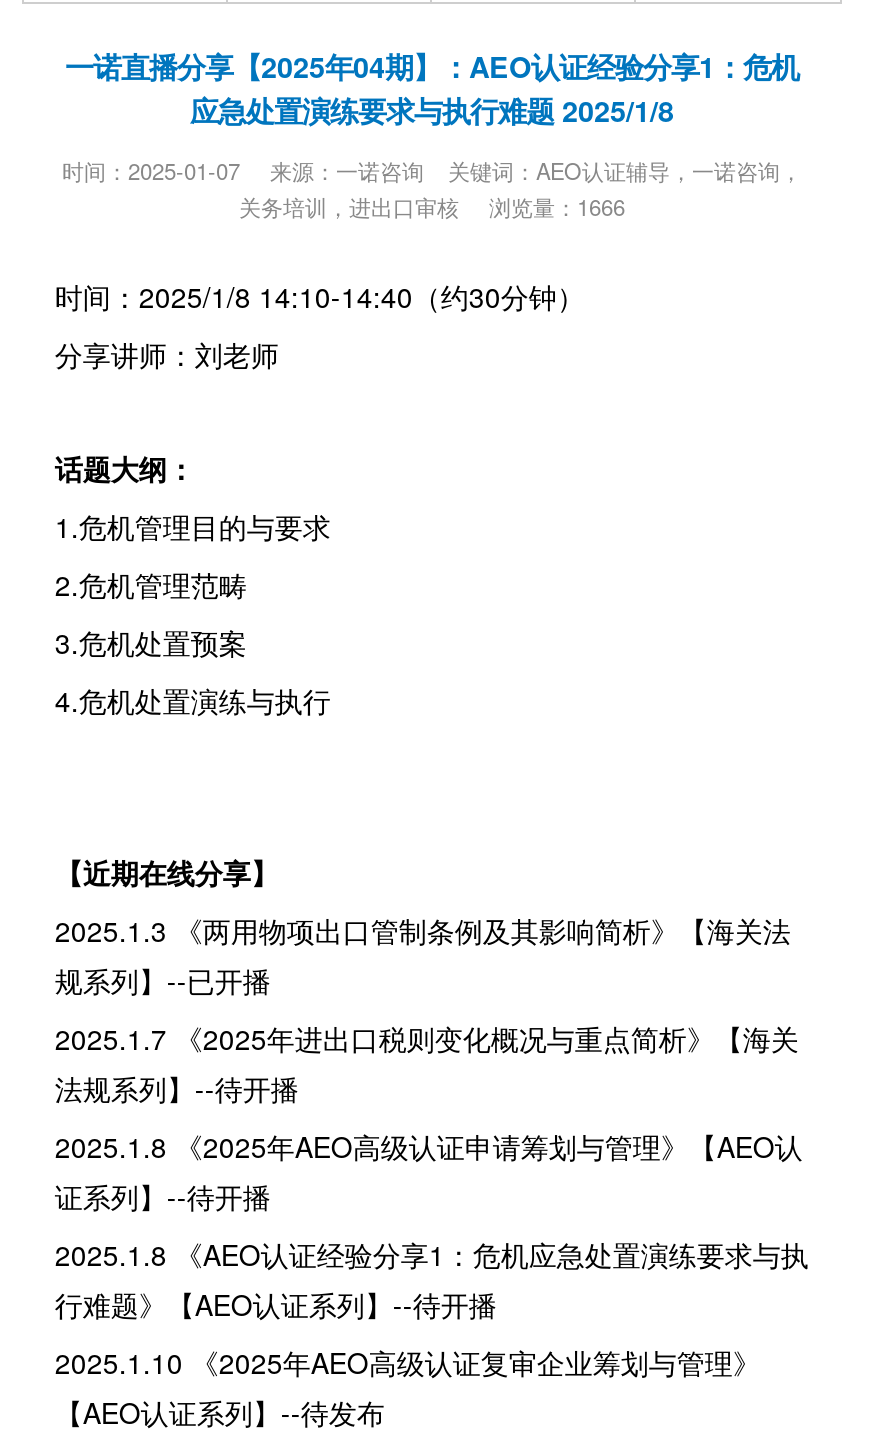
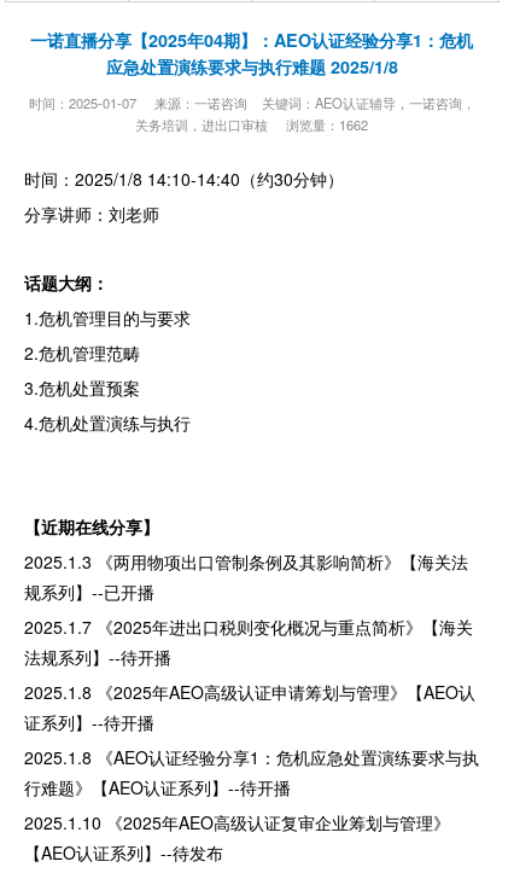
[239,190,625,222] 关务培训，进出口审核 浏览量：1666 -> [136,115,369,134] 关务培训，进出口审核 浏览量：1662

